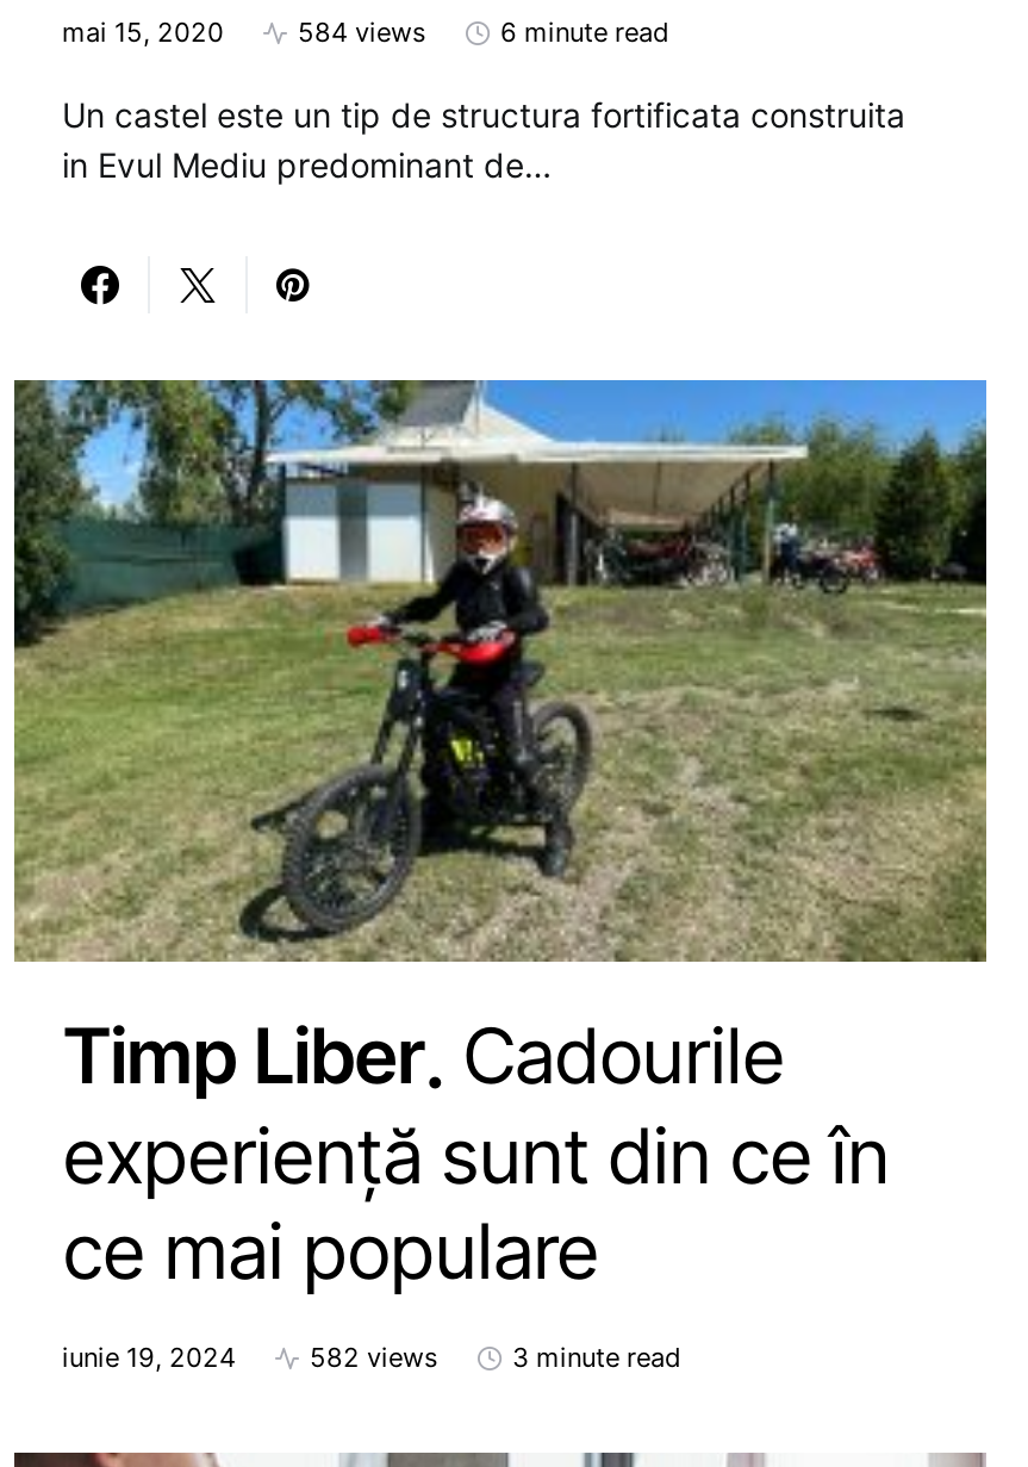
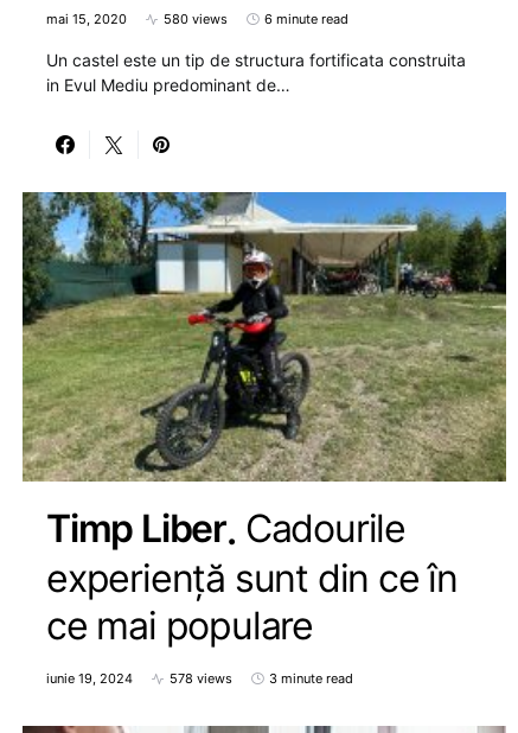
[298,15,426,49] 584 views -> [164,11,228,27] 580 views
[310,1341,438,1375] 582 views -> [170,670,232,687] 578 views

